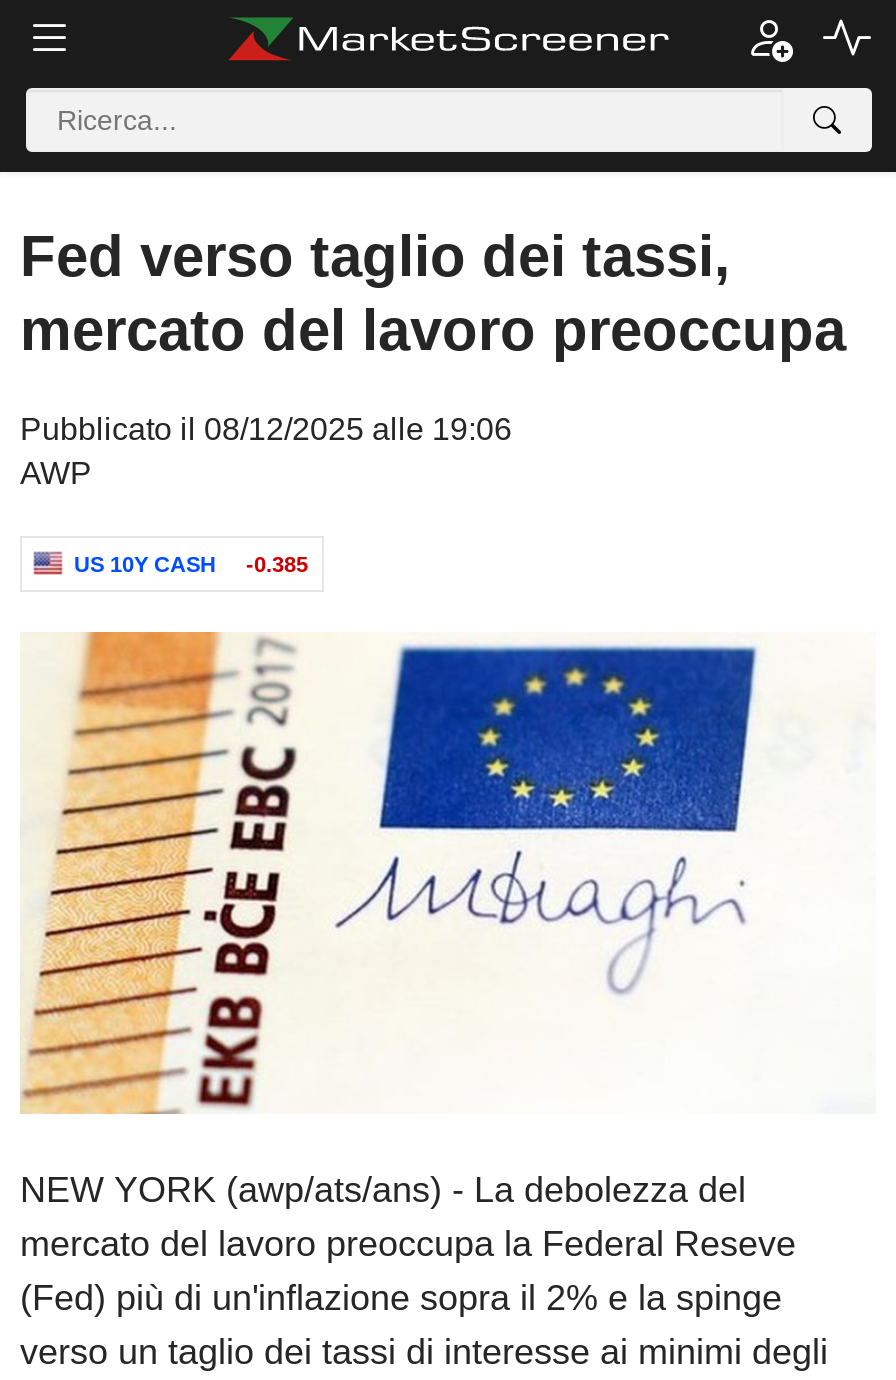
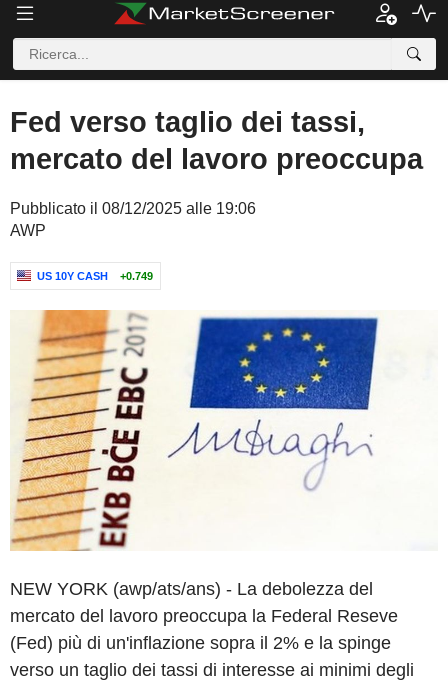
[74,552,308,576] US 10Y CASH -0.385 -> [37,270,153,282] US 10Y CASH +0.749

